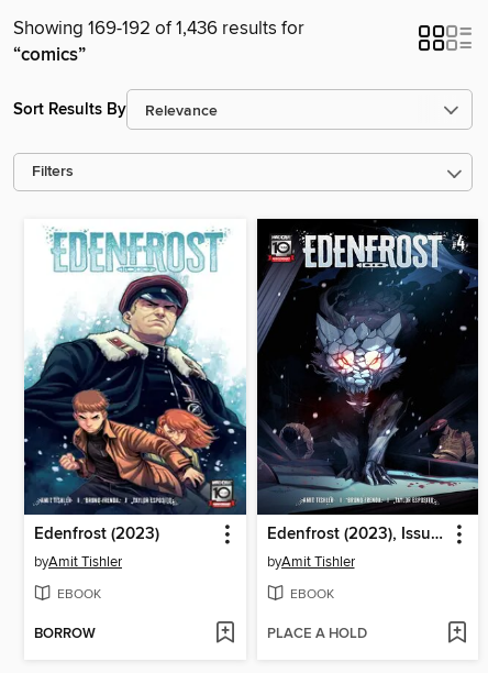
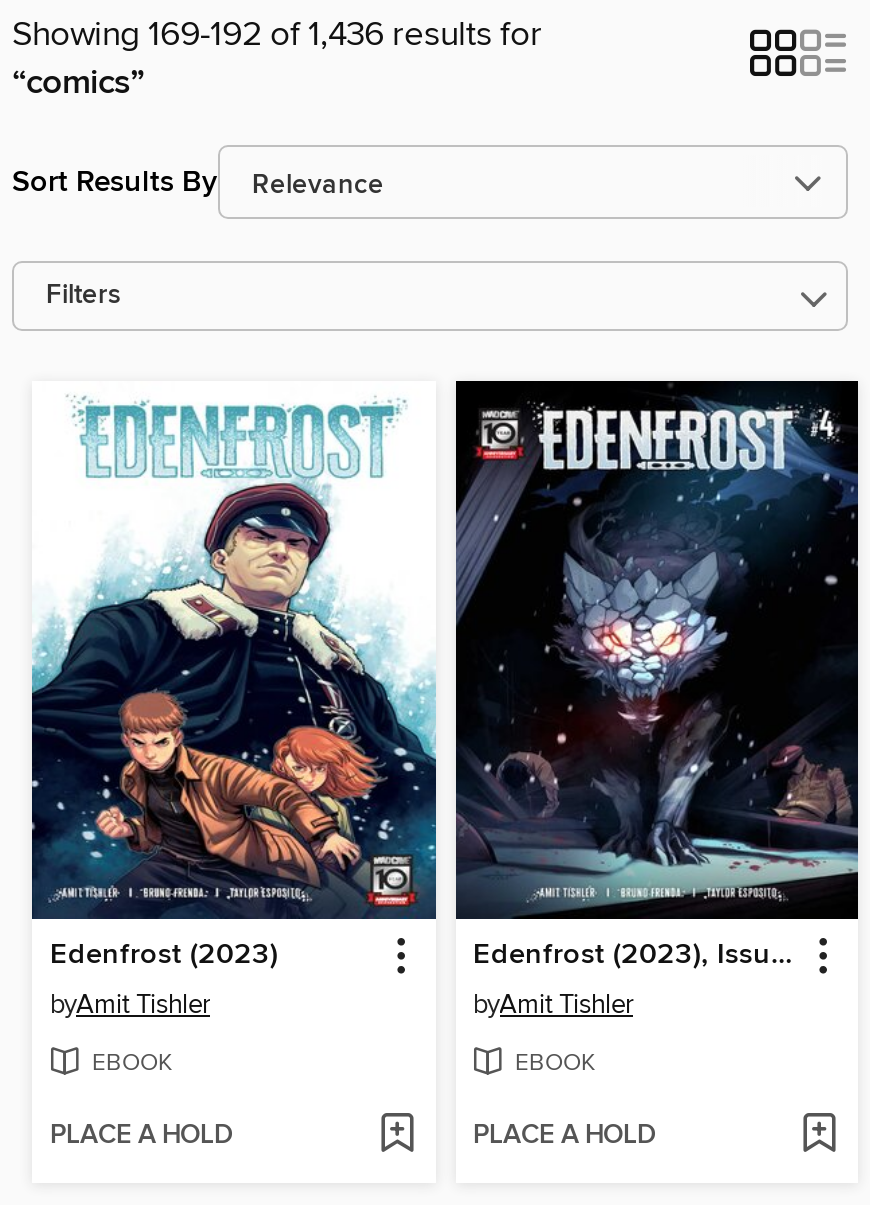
[34,625,96,644] BORROW -> [50,1120,232,1154] PLACE A HOLD

